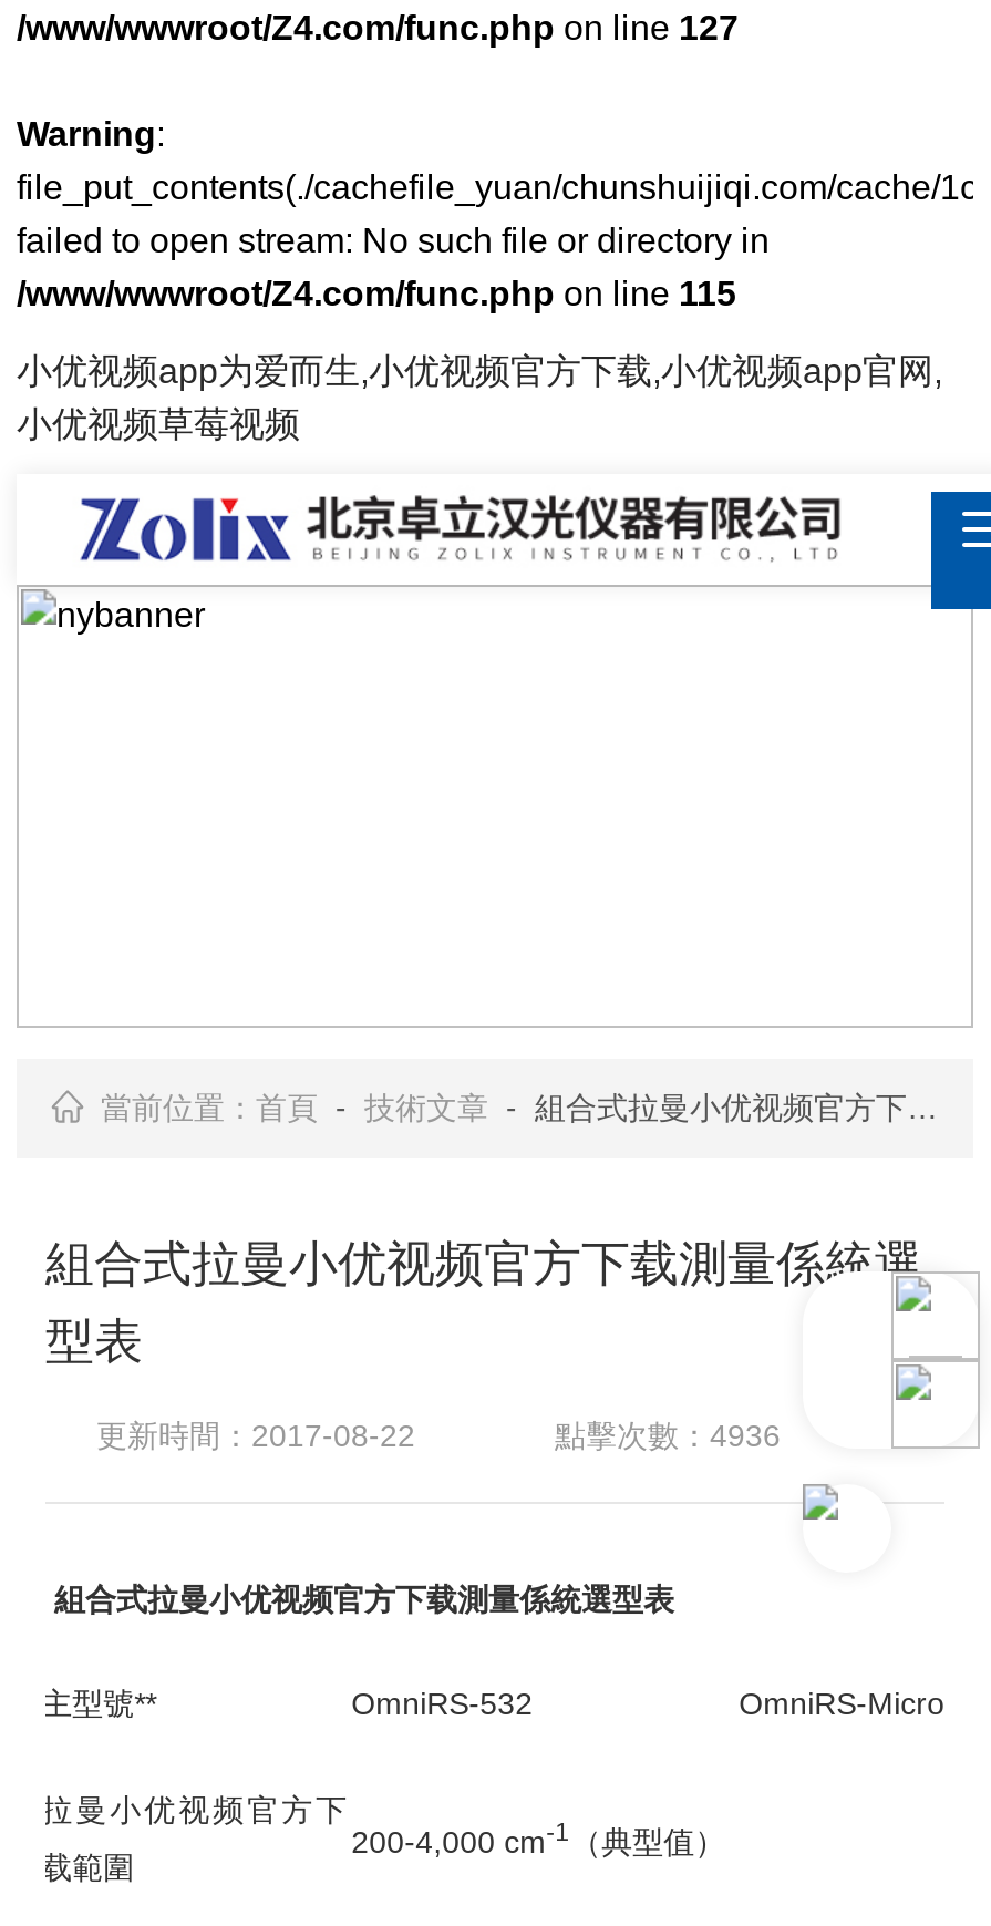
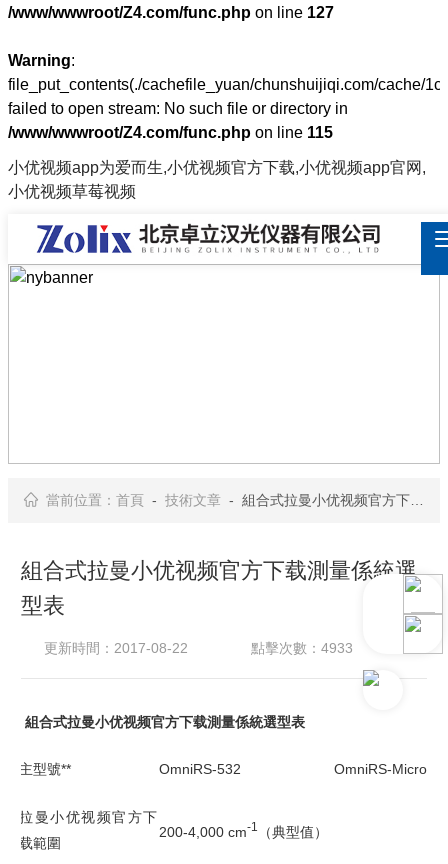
[555,1419,781,1454] 點擊次數：4936 -> [251,640,353,656] 點擊次數：4933

